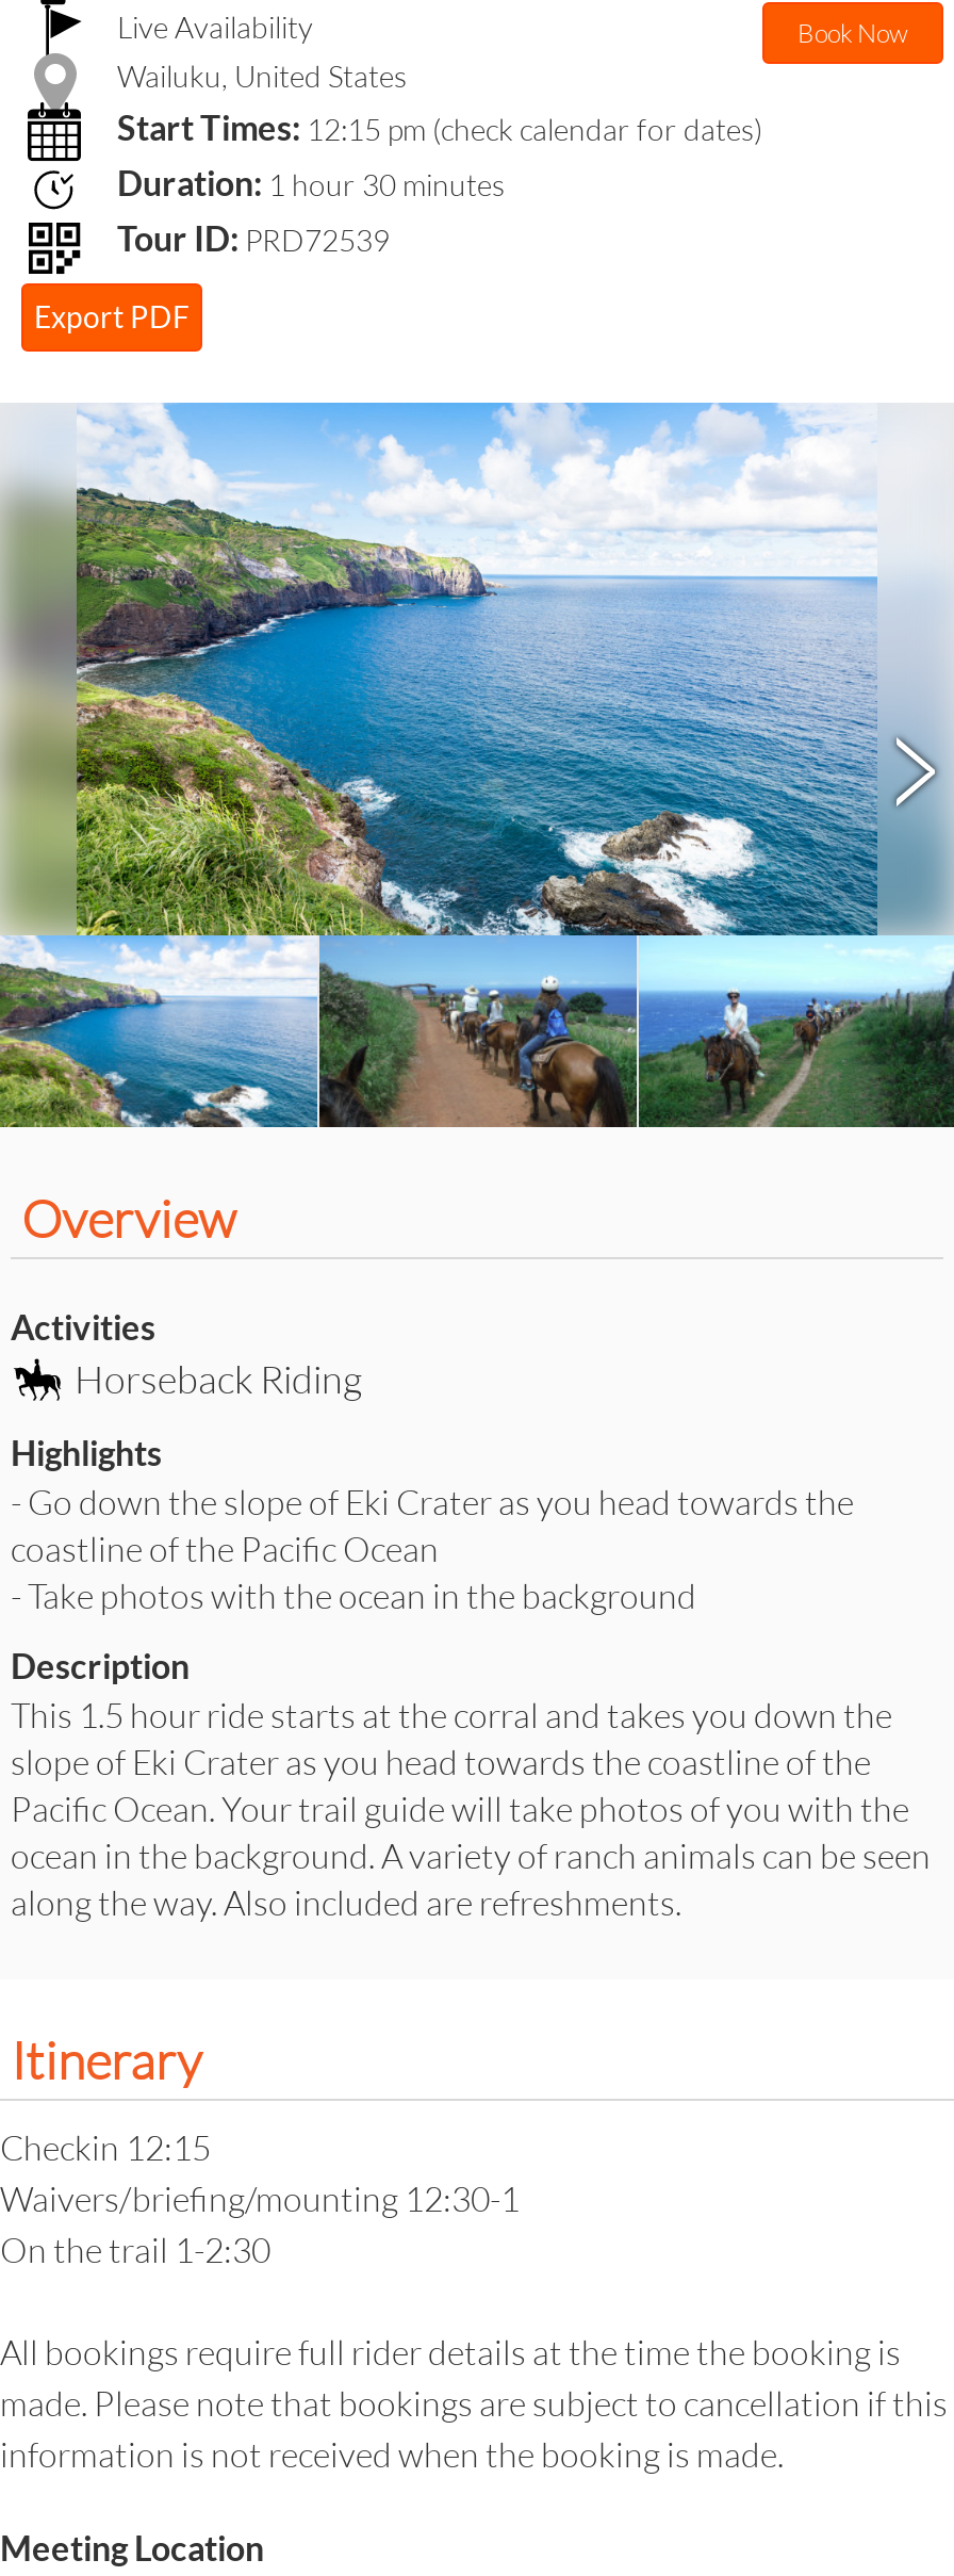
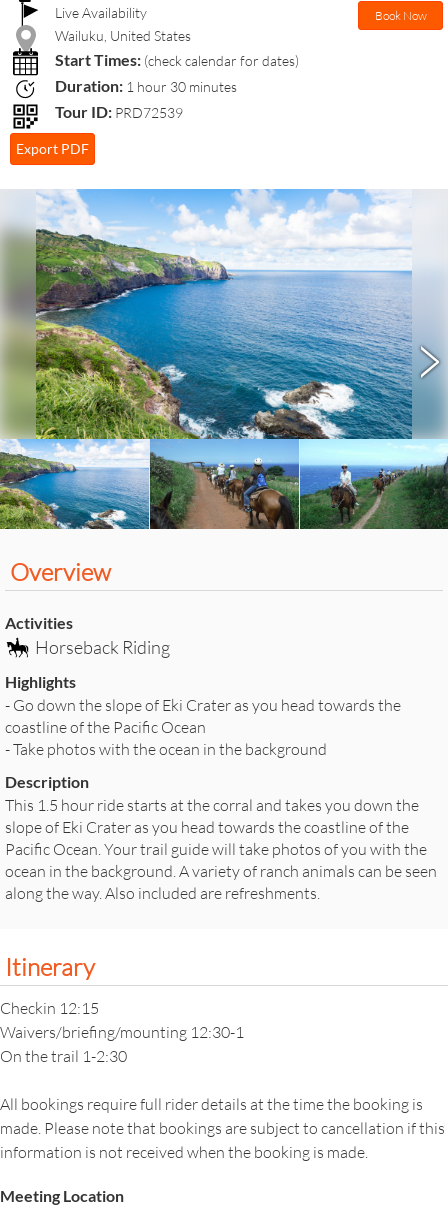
[117,107,762,147] Start Times: 12:15 pm (check calendar for dates) -> [55,50,299,69] Start Times: (check calendar for dates)

